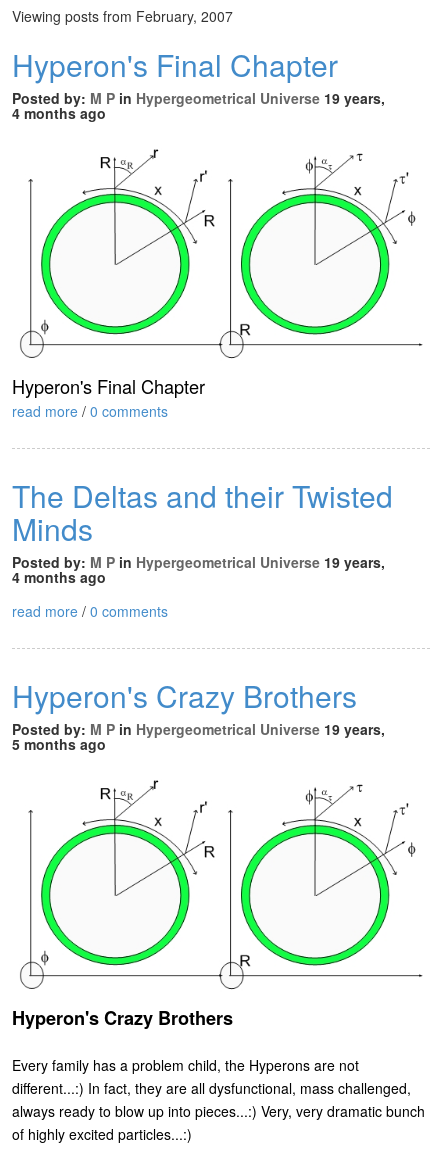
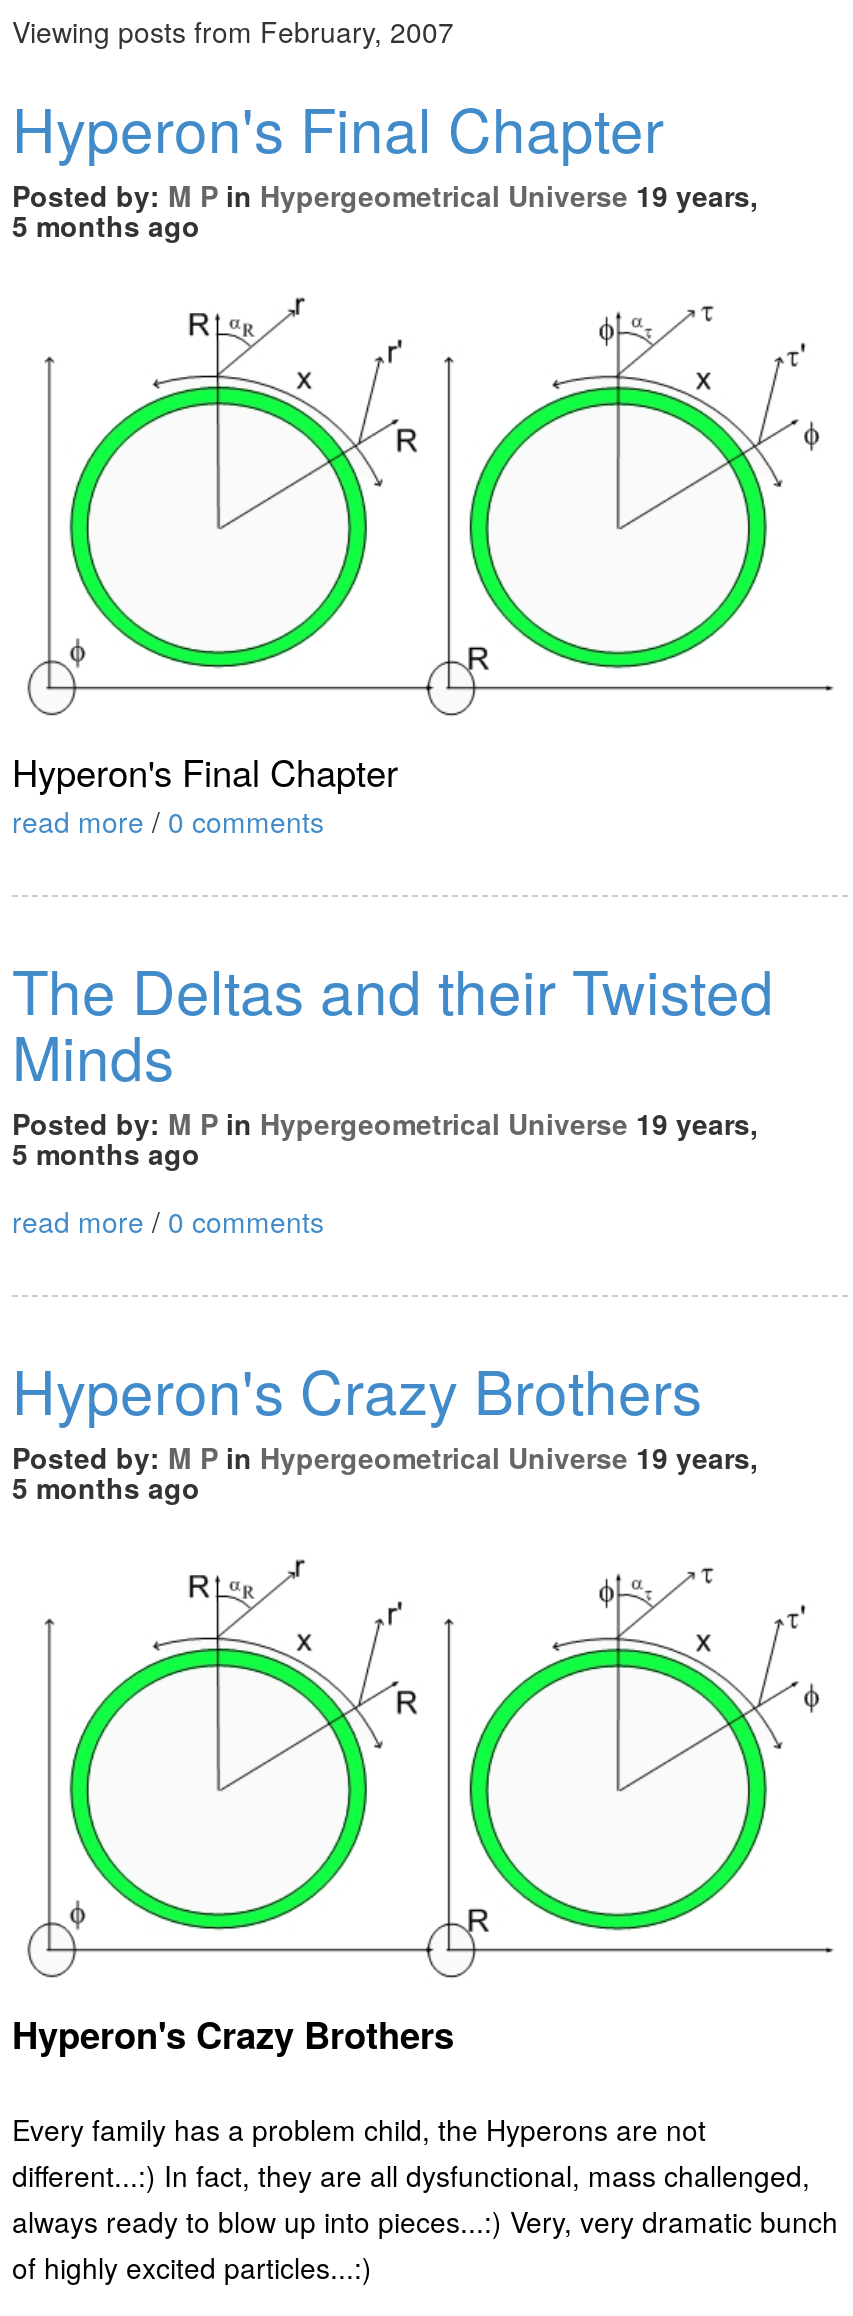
[12,103,106,123] 4 months ago -> [12,205,200,245] 5 months ago
[12,567,106,587] 4 months ago -> [12,1133,200,1173] 5 months ago

